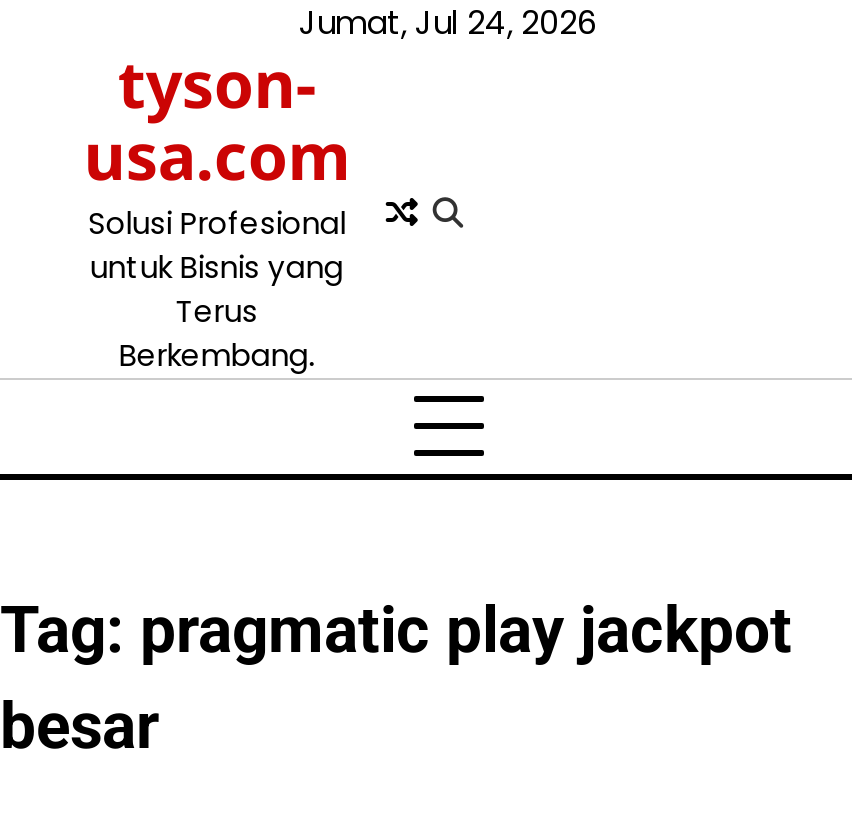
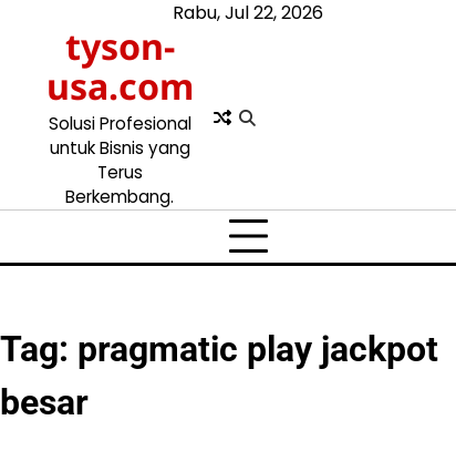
[299,0,597,46] Jumat, Jul 24, 2026 -> [173,0,323,25] Rabu, Jul 22, 2026

